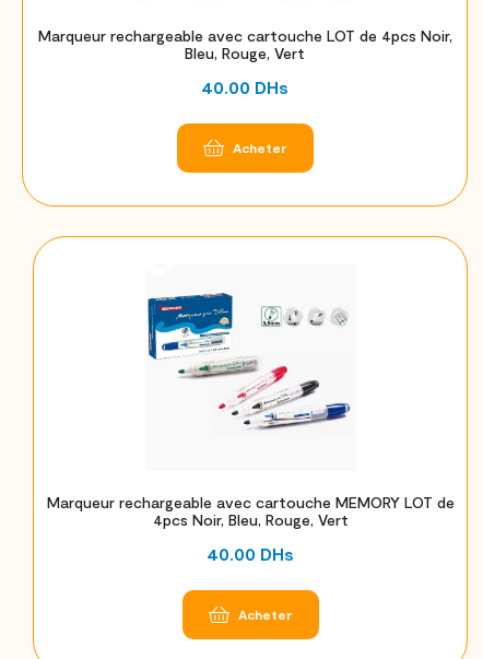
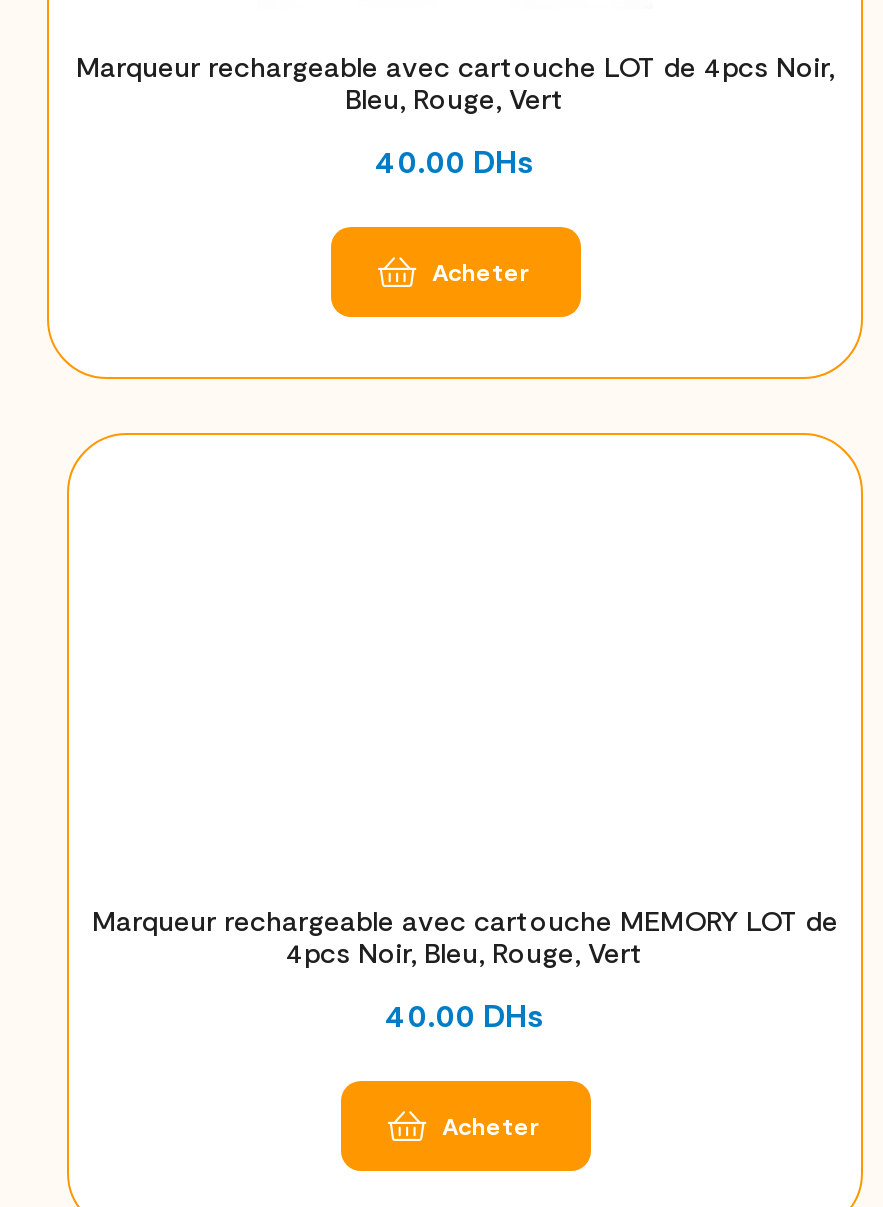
[146,292,351,431] [image] -> none

